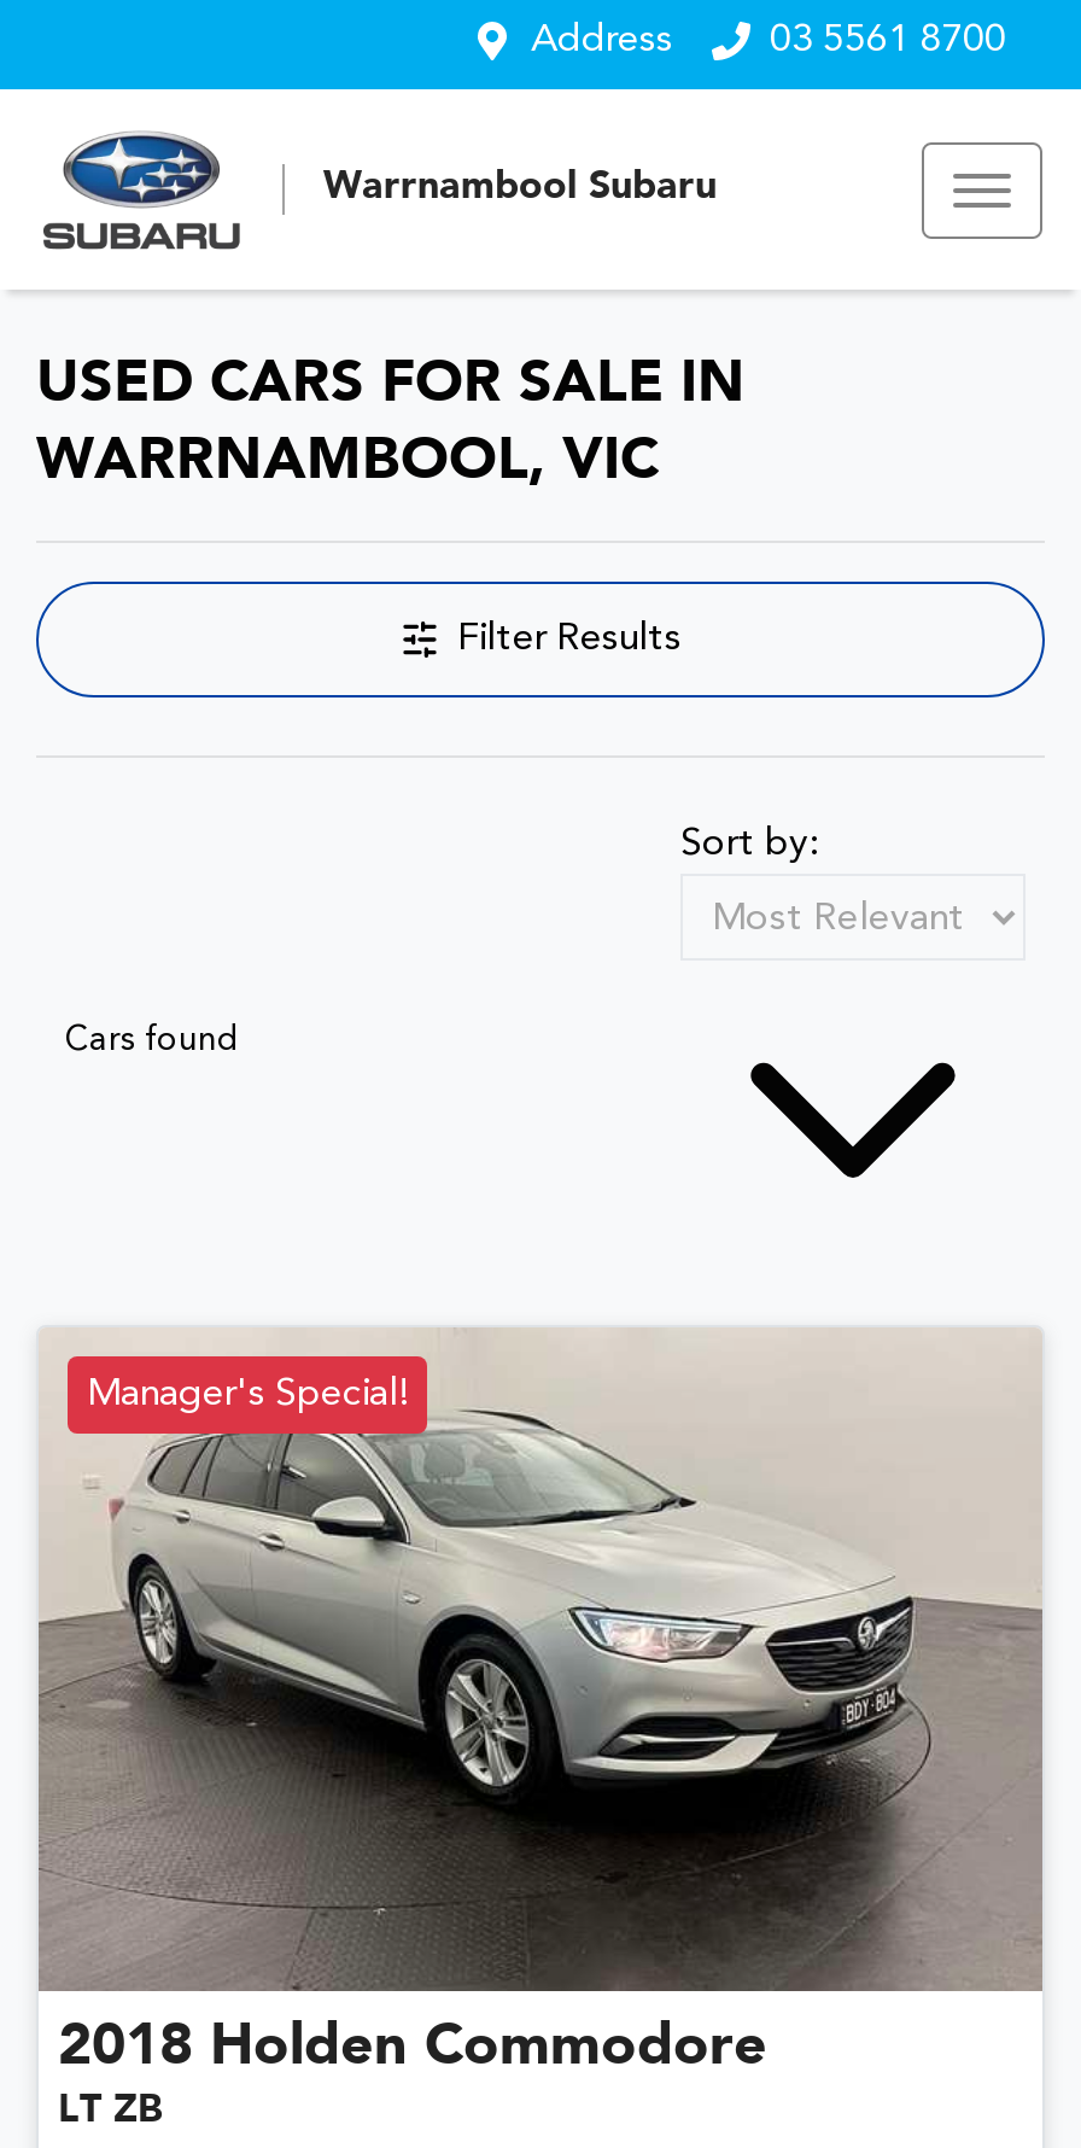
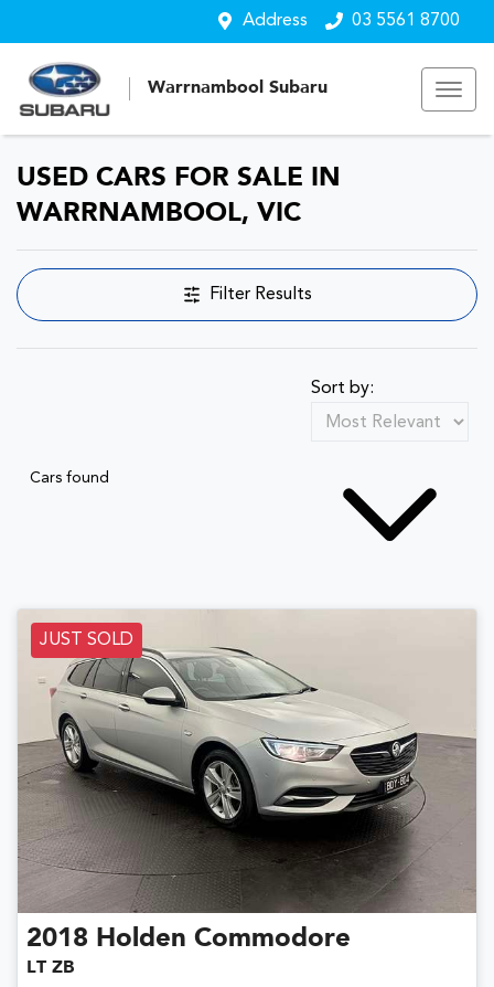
[87,1376,408,1414] Manager's Special! -> [40,632,133,649] JUST SOLD

